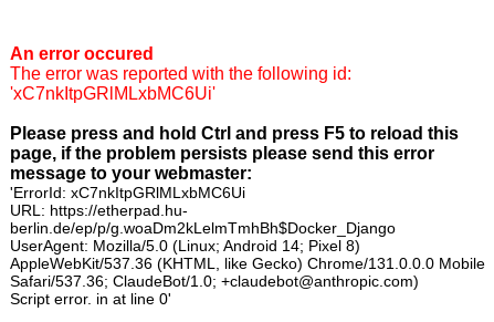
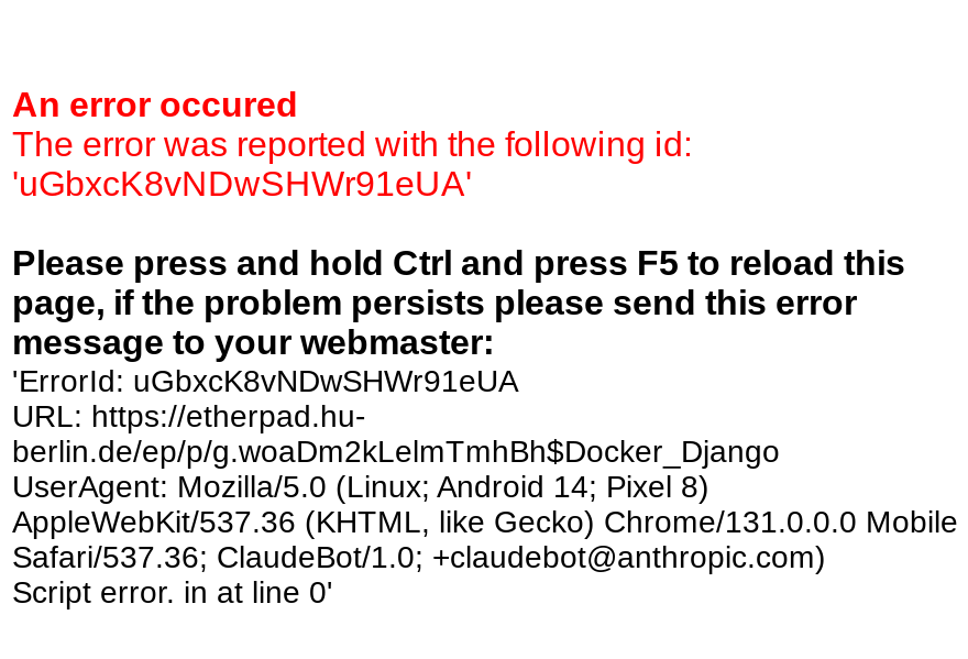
[10,84,216,103] 'xC7nkItpGRlMLxbMC6Ui' -> [12,165,472,202] 'uGbxcK8vNDwSHWr91eUA'
[10,184,245,201] 'ErrorId: xC7nkItpGRlMLxbMC6Ui -> [12,363,518,398] 'ErrorId: uGbxcK8vNDwSHWr91eUA

